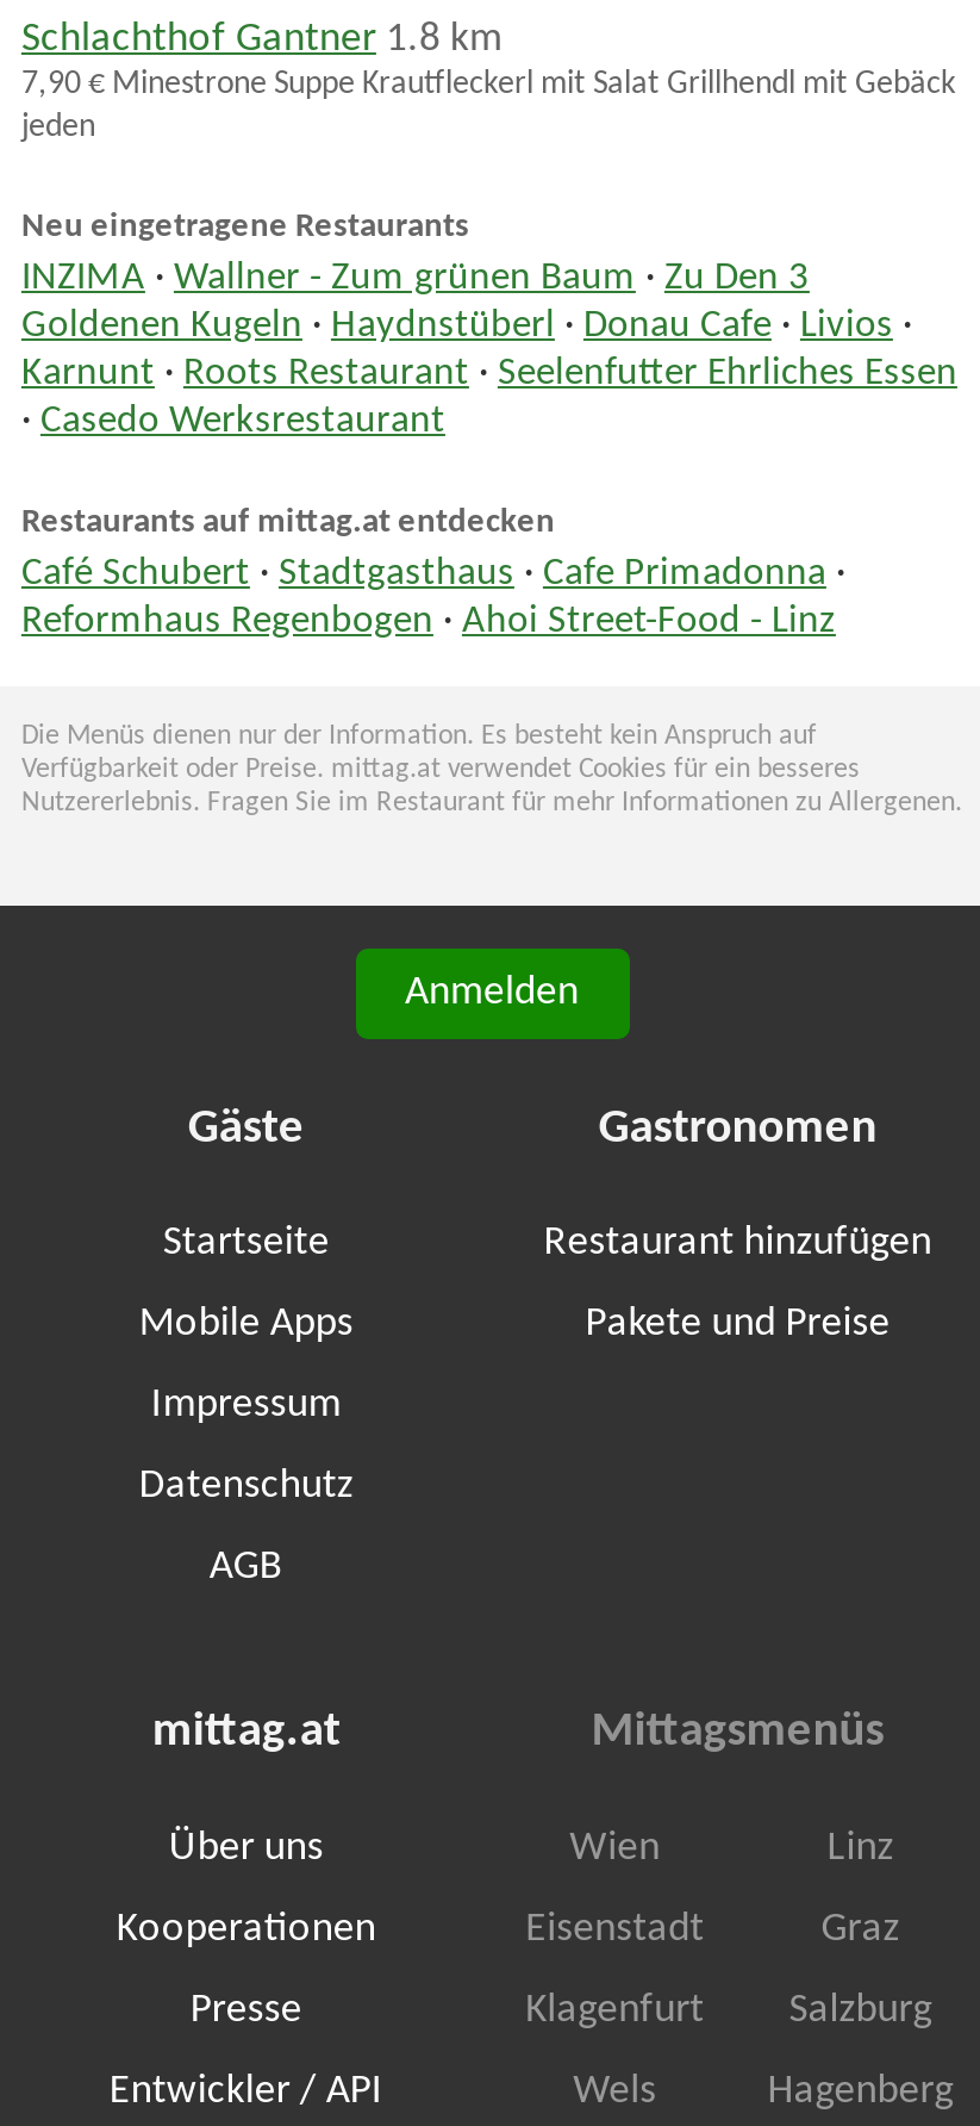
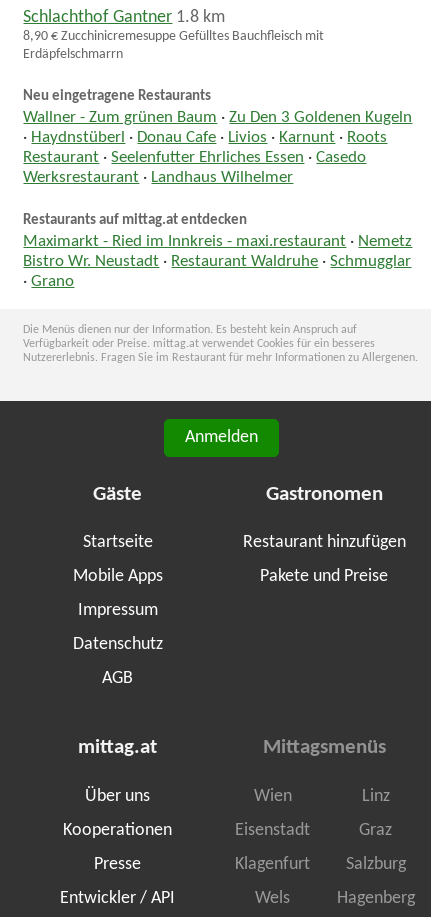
[21,66,955,145] 7,90 € Minestrone Suppe Krautfleckerl mit Salat Grillhendl mit Gebäck | jeden -> [23,29,324,62] 8,90 € Zucchinicremesuppe Gefülltes Bauchfleisch mit | Erdäpfelschmarrn
[21,259,957,440] INZIMA · Wallner - Zum grünen Baum · Zu Den 3 | Goldenen Kugeln · Haydnstüberl · Donau Cafe · Livios · | Karnunt · Roots Restaurant · Seelenfutter Ehrliches Essen | · Casedo Werksrestaurant -> [23,110,412,186] Wallner - Zum grünen Baum · Zu Den 3 Goldenen Kugeln | · Haydnstüberl · Donau Cafe · Livios · Karnunt · Roots | Restaurant · Seelenfutter Ehrliches Essen · Casedo | Werksrestaurant · Landhaus Wilhelmer
[21,554,845,640] Café Schubert · Stadtgasthaus · Cafe Primadonna · | Reformhaus Regenbogen · Ahoi Street-Food - Linz -> [23,233,412,289] Maximarkt - Ried im Innkreis - maxi.restaurant · Nemetz | Bistro Wr. Neustadt · Restaurant Waldruhe · Schmugglar | · Grano

